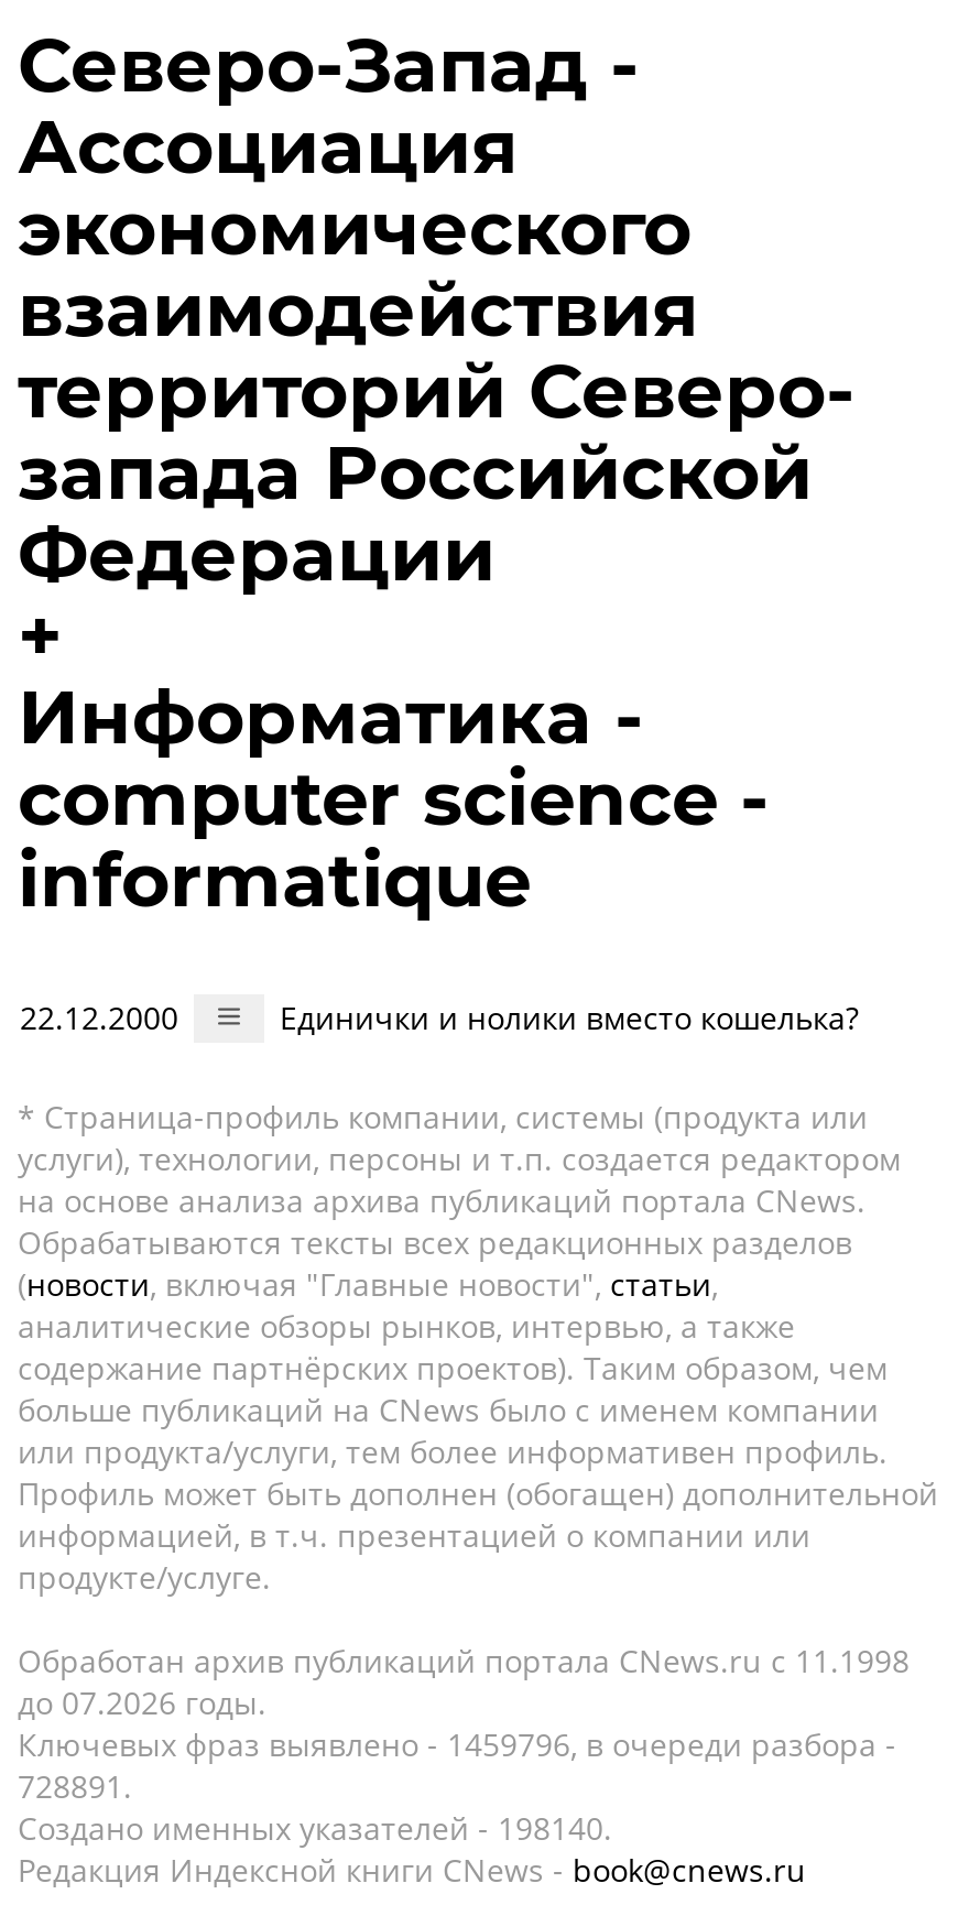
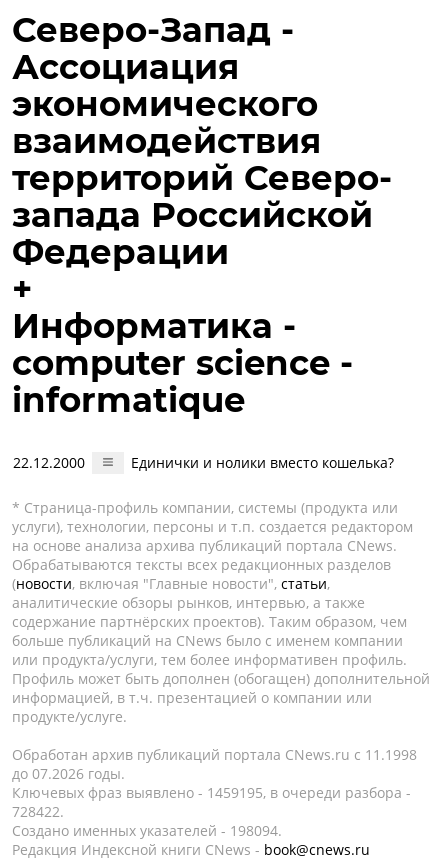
[18,1723,896,1765] Ключевых фраз выявлено - 1459796, в очереди разбора - -> [12,783,411,802] Ключевых фраз выявлено - 1459195, в очереди разбора -
[18,1765,132,1807] 728891. -> [12,802,64,821] 728422.
[18,1807,612,1849] Создано именных указателей - 198140. -> [12,821,282,840] Создано именных указателей - 198094.

